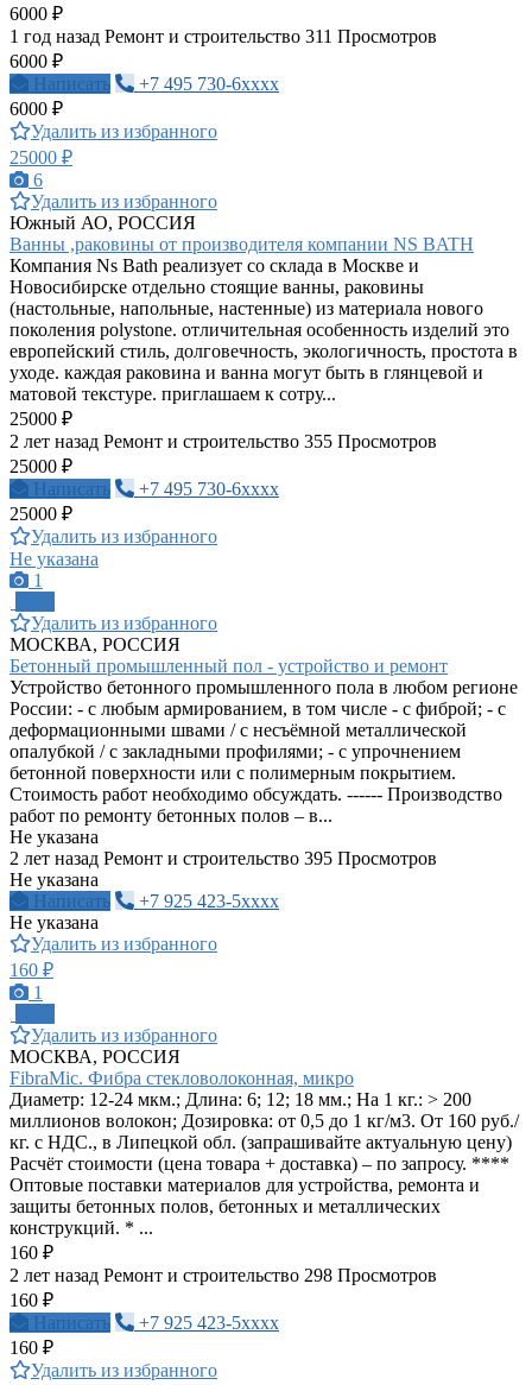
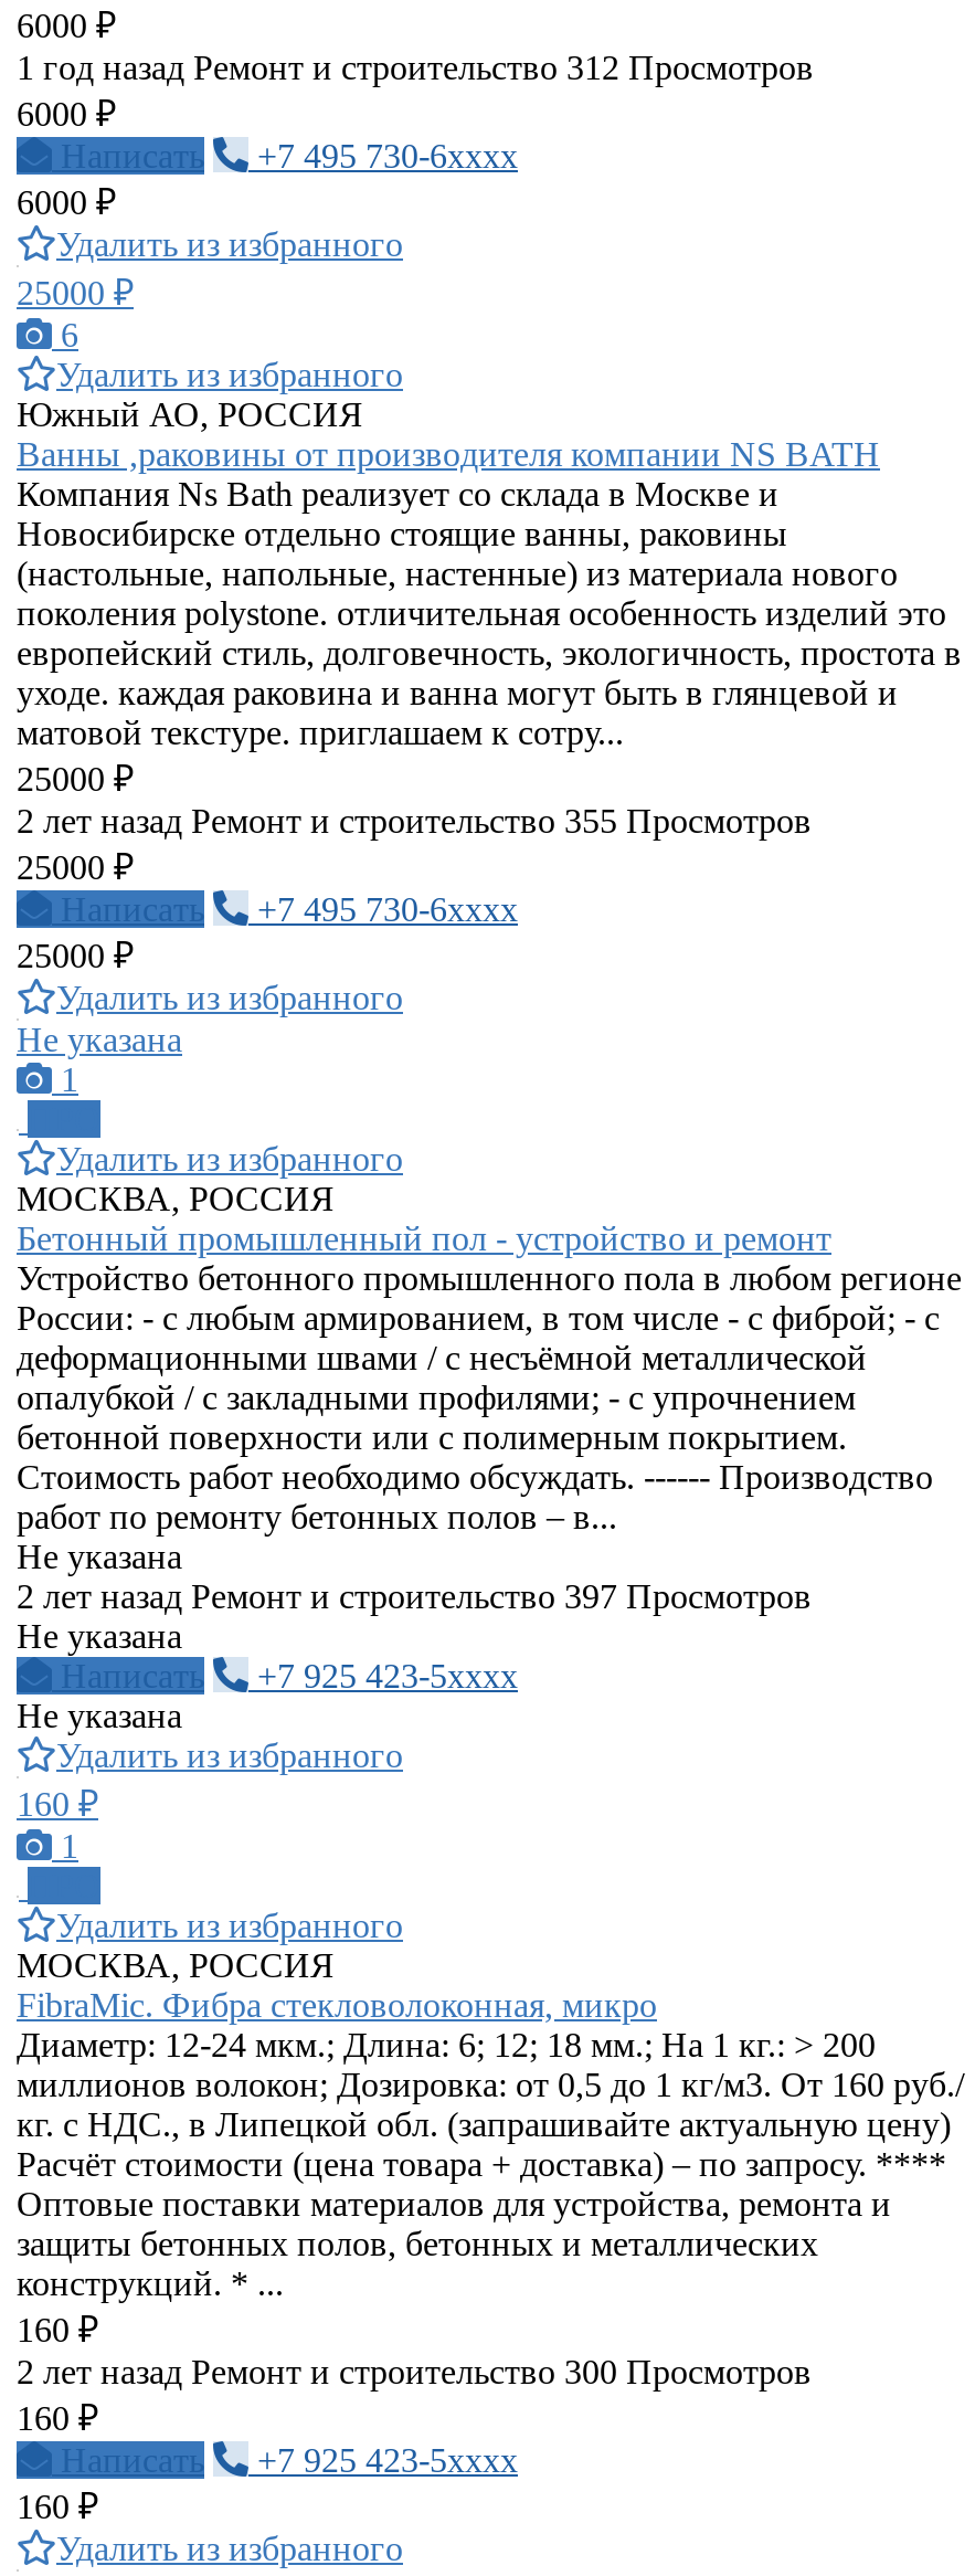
[9,26,437,46] 1 год назад Ремонт и строительство 311 Просмотров -> [17,49,814,86] 1 год назад Ремонт и строительство 312 Просмотров
[9,848,437,868] 2 лет назад Ремонт и строительство 395 Просмотров -> [17,1577,812,1615] 2 лет назад Ремонт и строительство 397 Просмотров
[9,1265,437,1285] 2 лет назад Ремонт и строительство 298 Просмотров -> [17,2353,812,2390] 2 лет назад Ремонт и строительство 300 Просмотров

